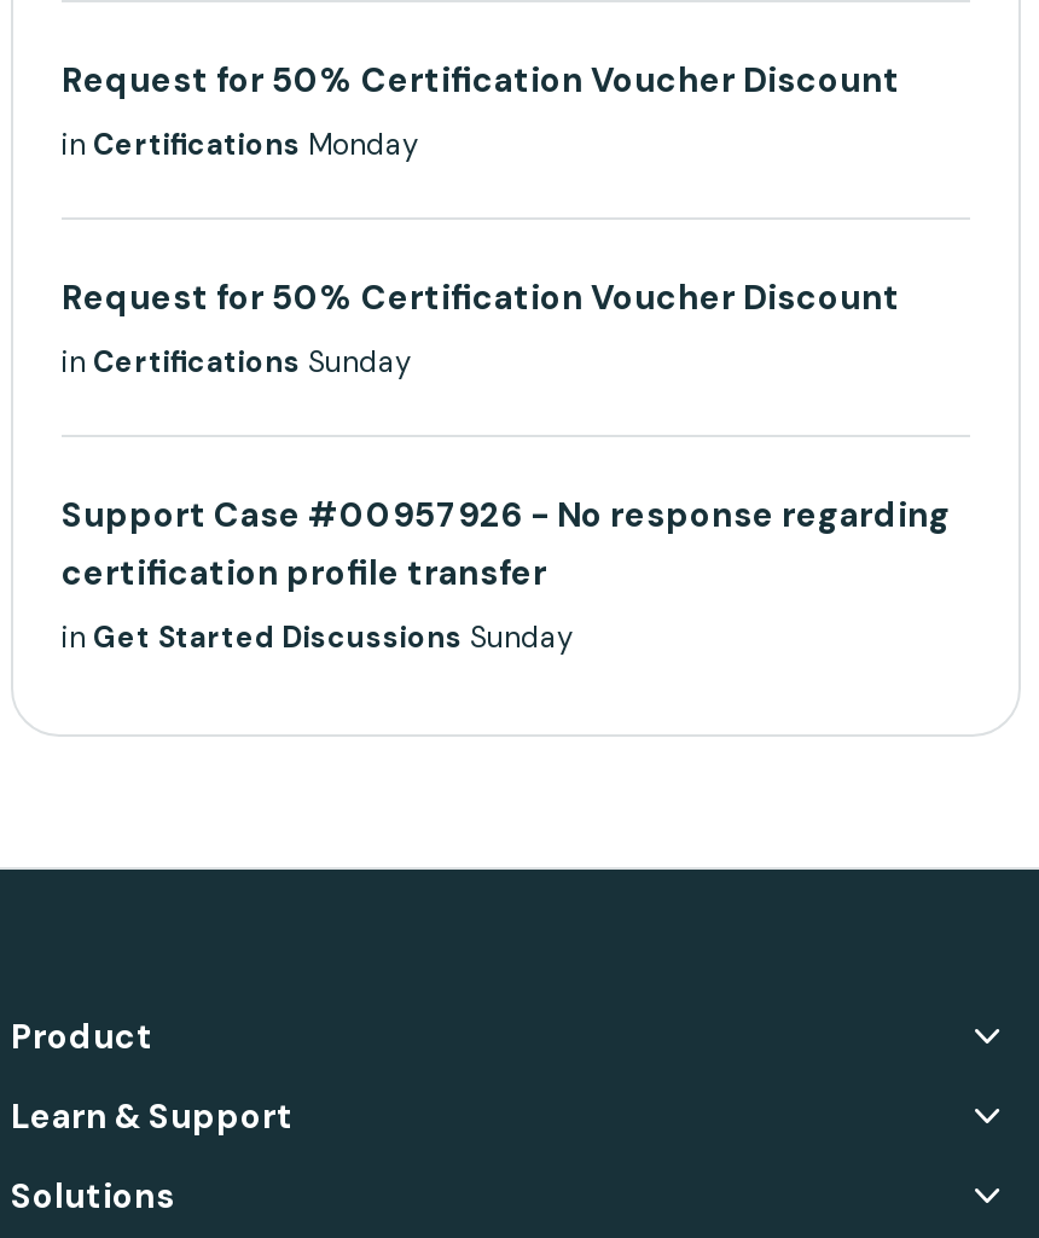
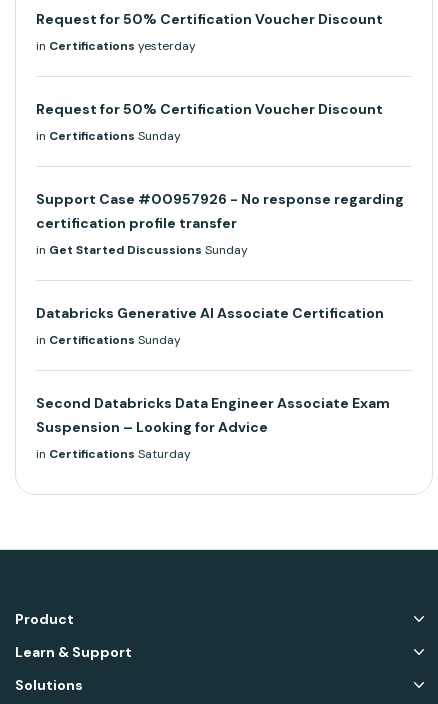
[62,126,419,164] in Certifications Monday -> [36,38,196,54] in Certifications yesterday
none -> [36,304,384,348] Databricks Generative AI Associate Certification | in Certifications Sunday
none -> [36,394,390,462] Second Databricks Data Engineer Associate Exam | Suspension – Looking for Advice | in Certifications Saturday

